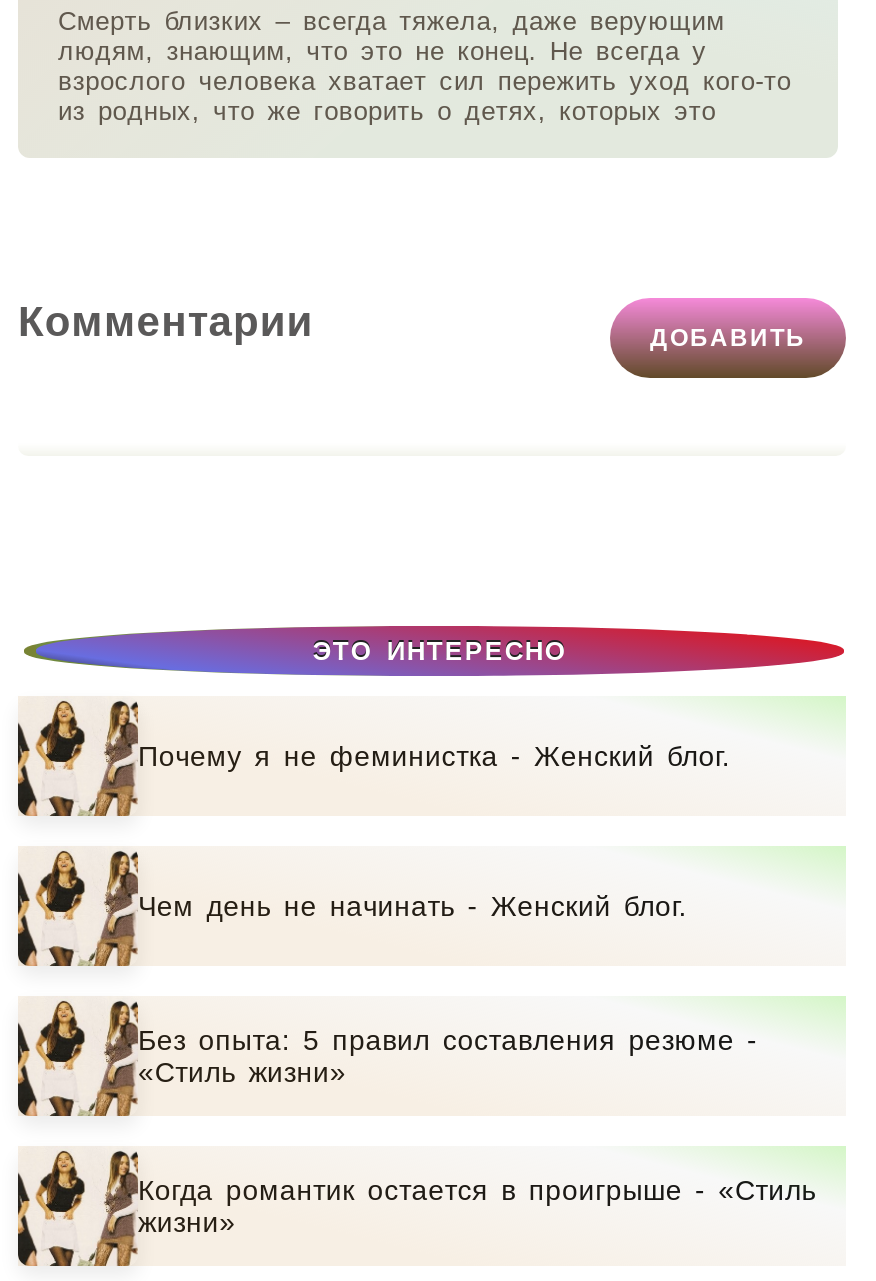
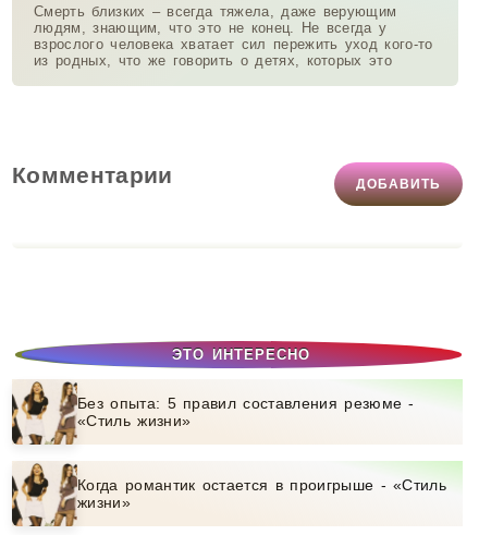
[138,740,730,772] Почему я не феминистка - Женский блог. -> none
[138,890,687,922] Чем день не начинать - Женский блог. -> none

